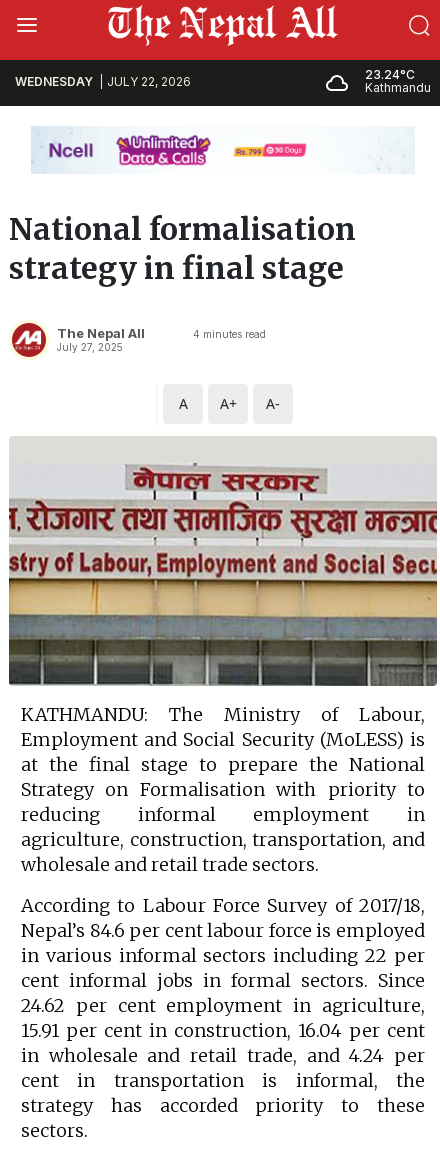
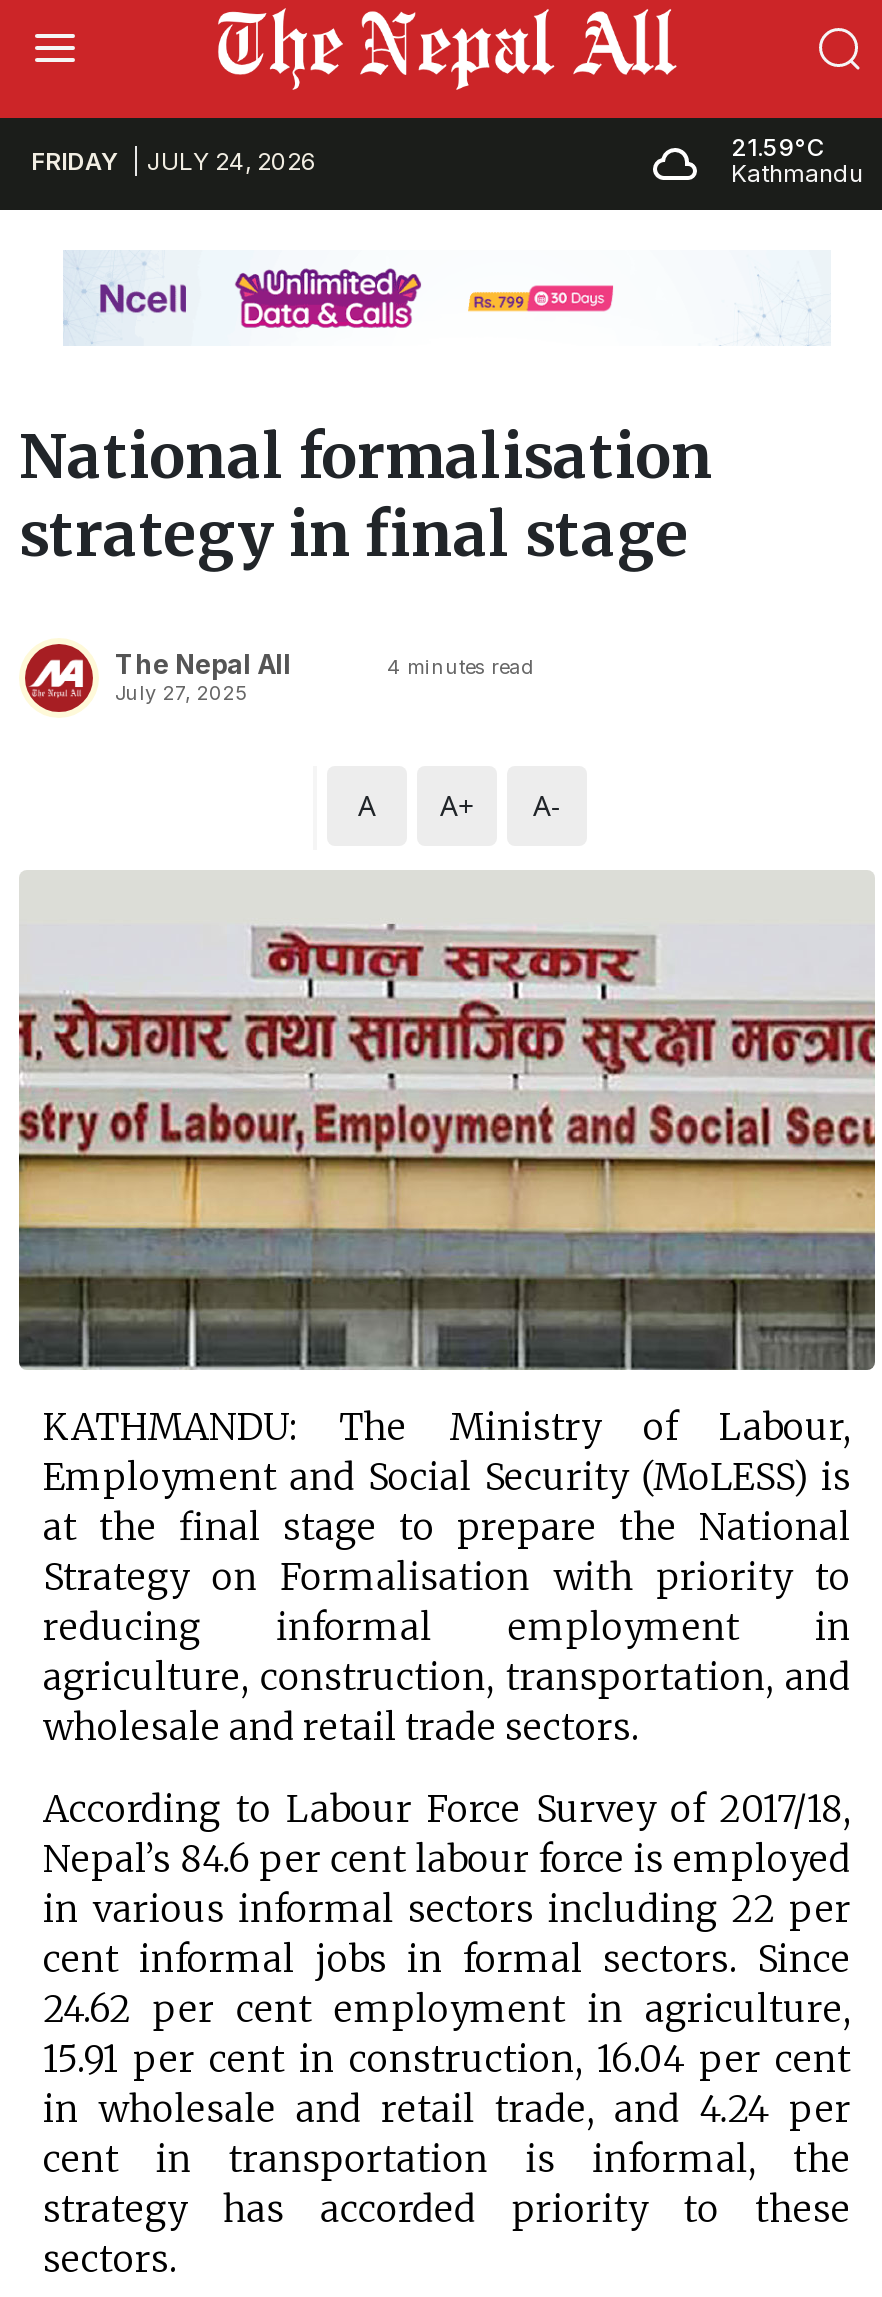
[15,67,415,89] WEDNESDAY | JULY 22, 2026 | 23.24°C -> [31,131,825,175] FRIDAY | JULY 24, 2026 | 21.59°C

